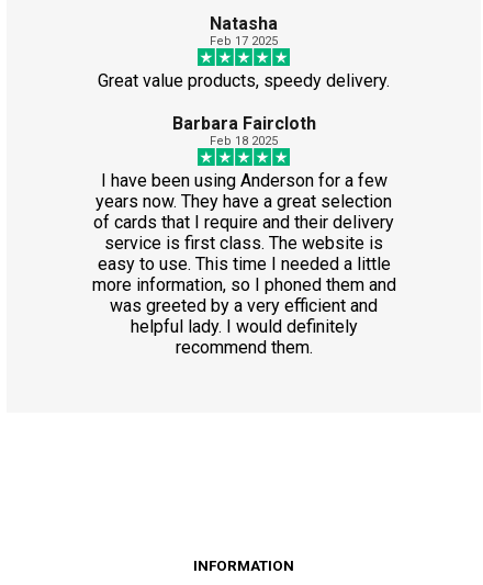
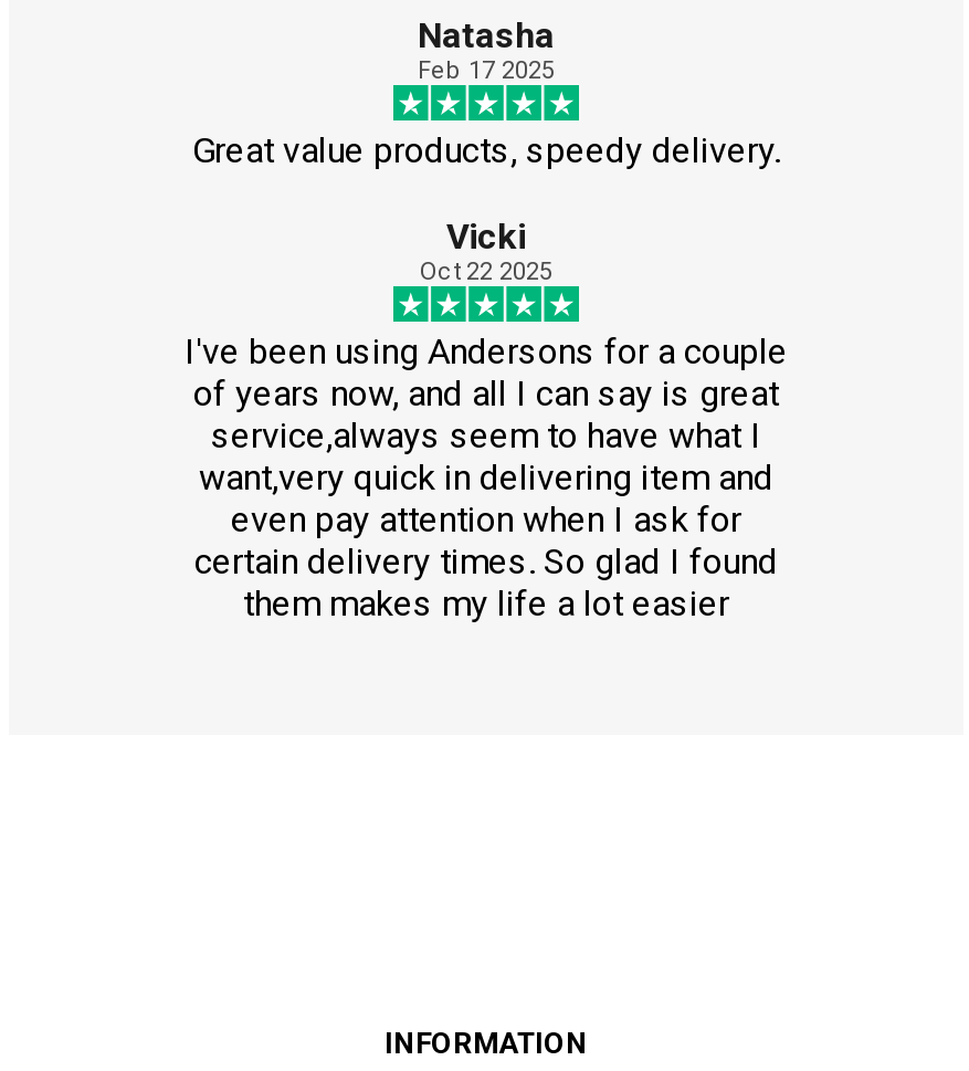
[172,113,316,148] Barbara Faircloth | Feb 18 2025 -> [420,216,552,286] Vicki | Oct 22 2025
[92,170,396,358] I have been using Anderson for a few | years now. They have a great selection | of cards that I require and their delivery | service is first class. The website is | easy to use. This time I needed a little | more information, so I phoned them and | was greeted by a very efficient and | helpful lady. I would definitely | recommend them. -> [185,330,788,624] I've been using Andersons for a couple | of years now, and all I can say is great | service,always seem to have what I | want,very quick in delivering item and | even pay attention when I ask for | certain delivery times. So glad I found | them makes my life a lot easier

